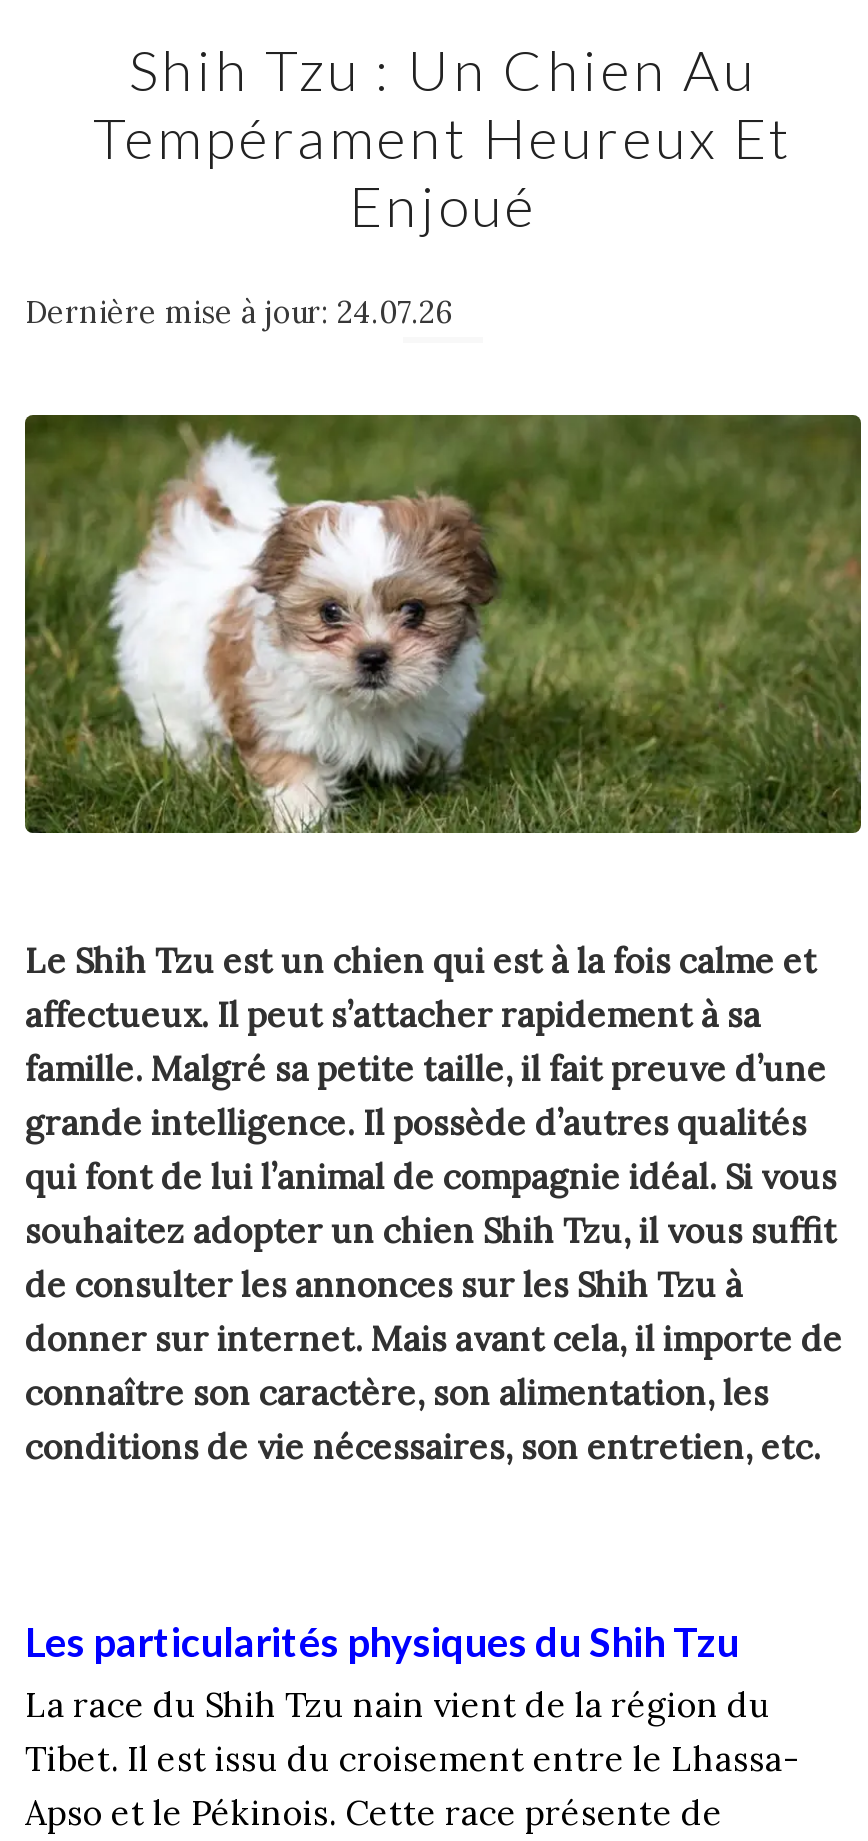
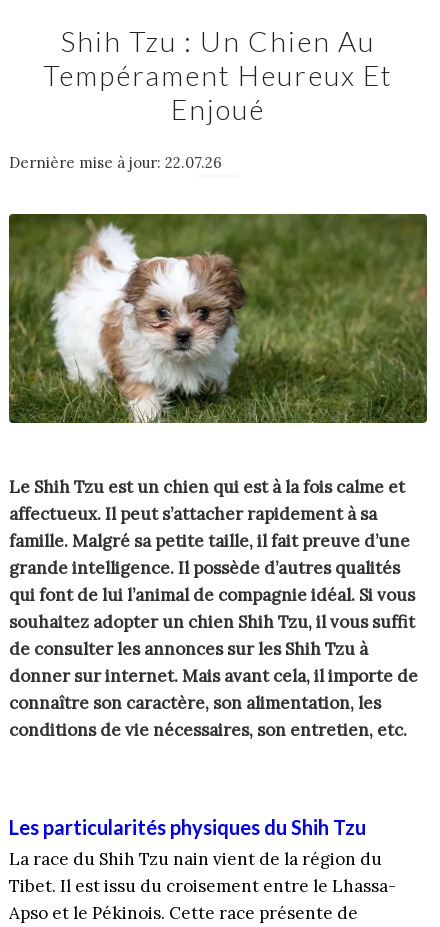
[25,293,453,331] Dernière mise à jour: 24.07.26 -> [9,153,222,172] Dernière mise à jour: 22.07.26

